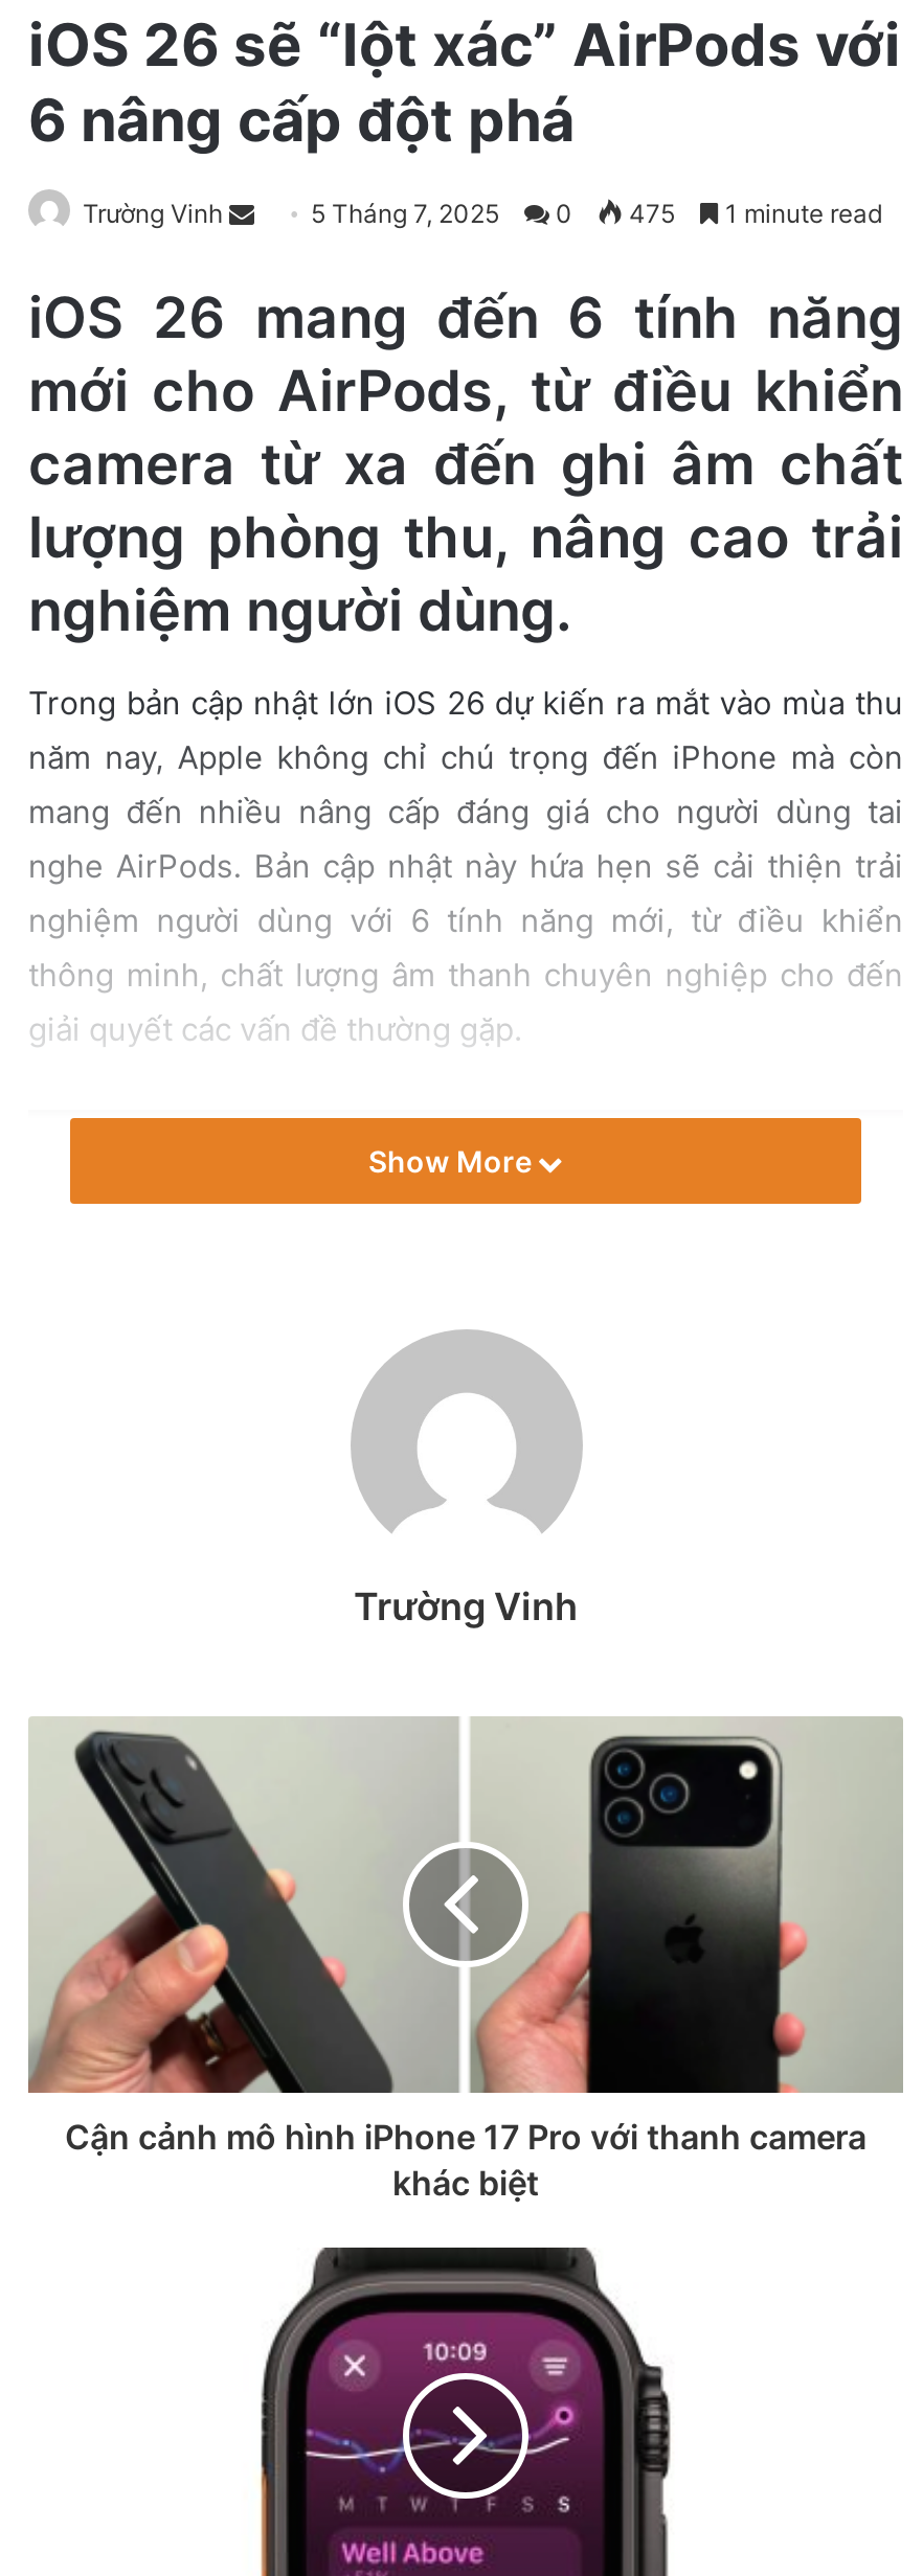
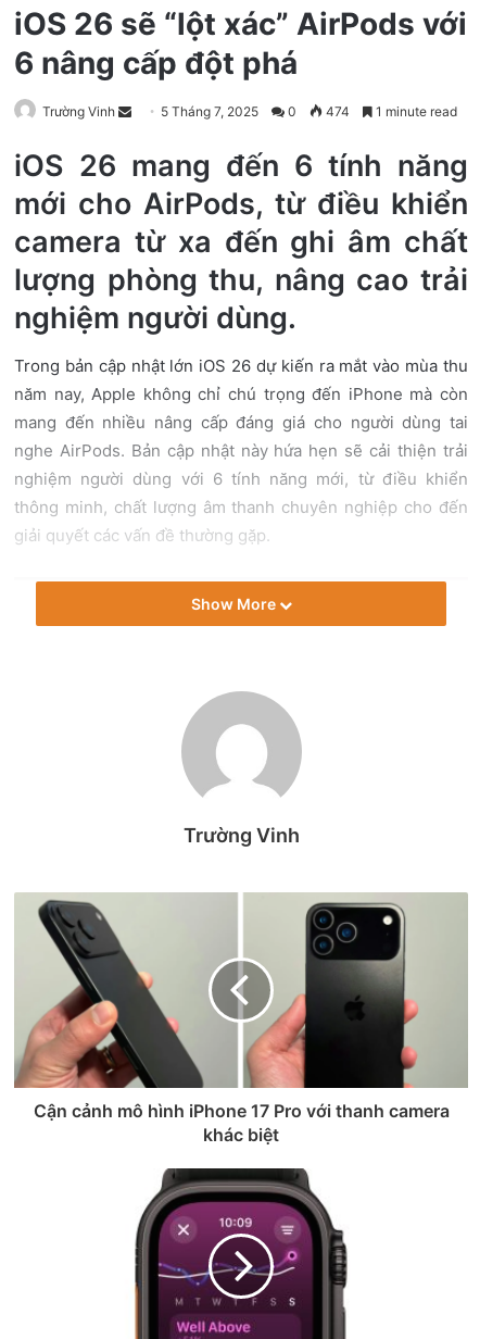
[623,198,675,229] 475 -> [323,103,350,120] 474

